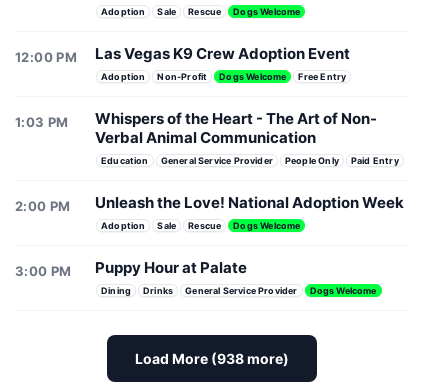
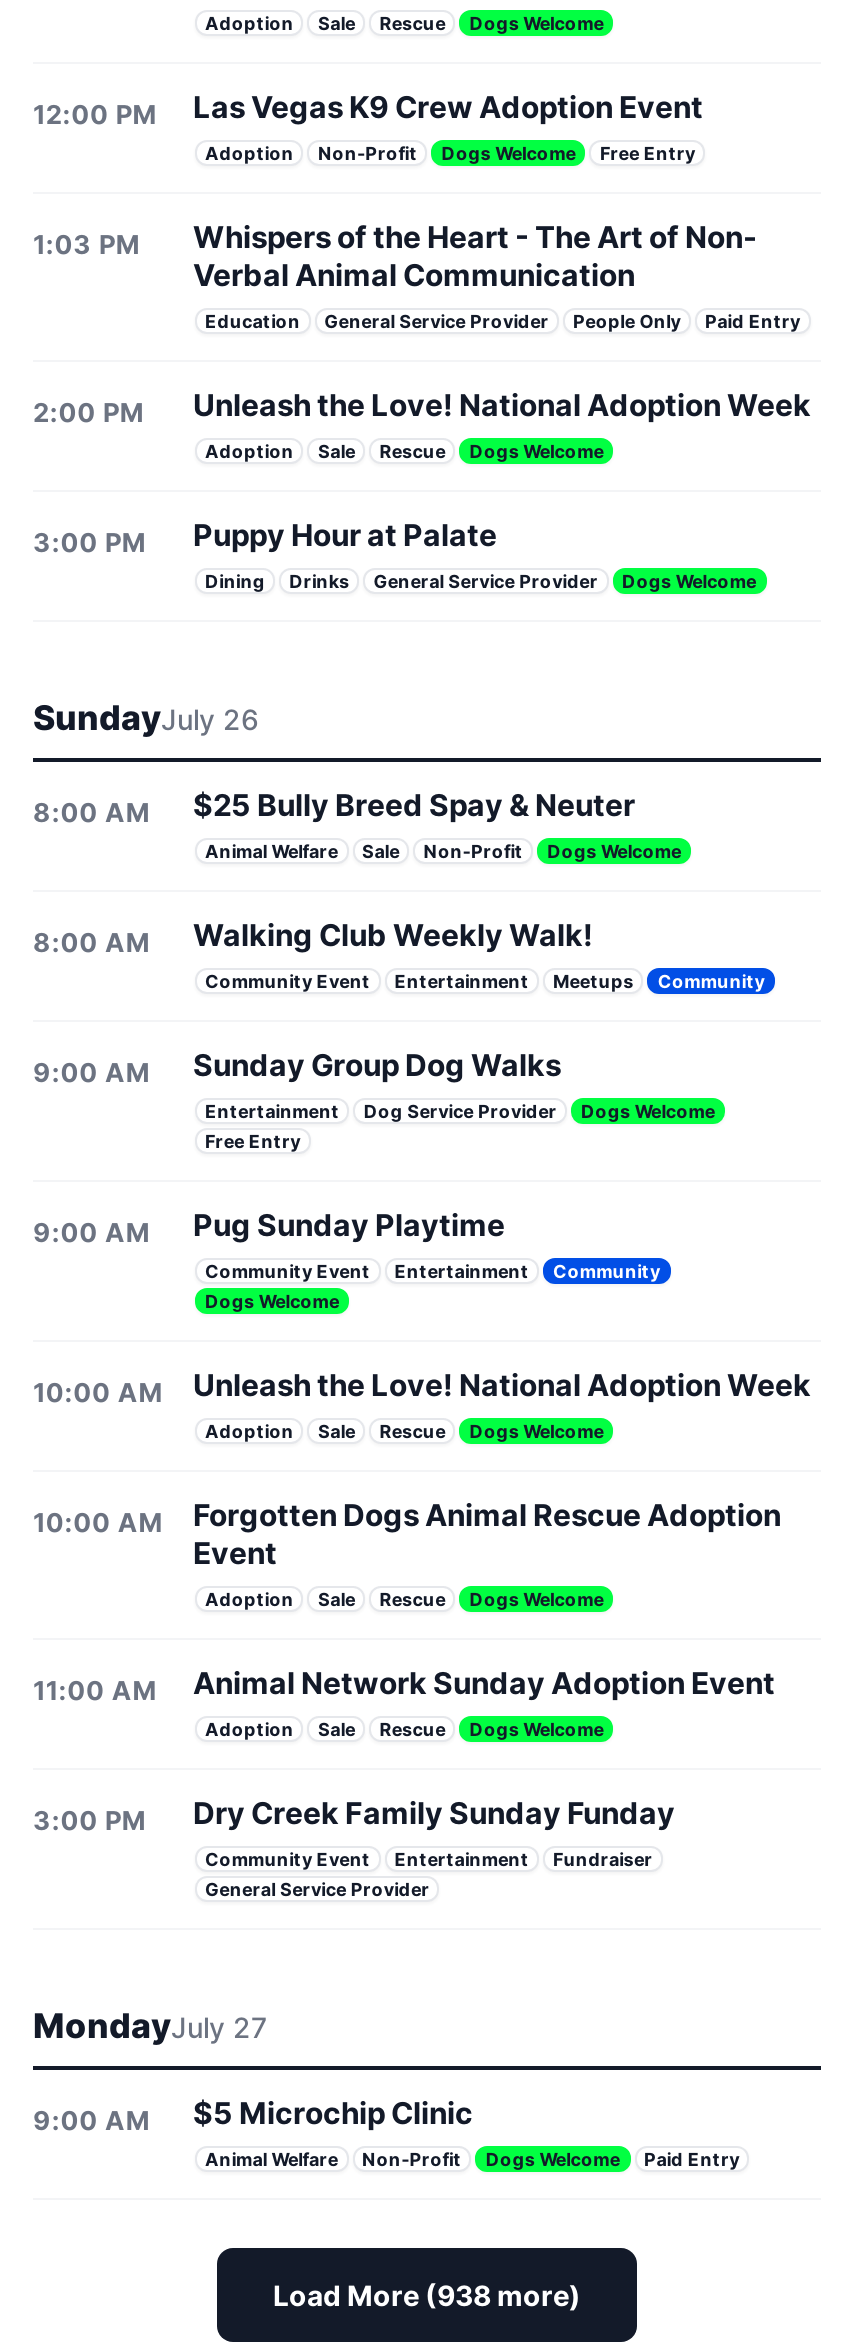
none -> [33,698,811,1900] SundayJuly 26 | 8:00 AM | $25 Bully Breed Spay & Neuter | Animal Welfare | Sale | Non-Profit | Dogs Welcome | 8:00 AM | Walking Club Weekly Walk! | Community Event | Entertainment | Meetups | Community | 9:00 AM | Sunday Group Dog Walks | Entertainment | Dog Service Provider | Dogs Welcome | Free Entry | 9:00 AM | Pug Sunday Playtime | Community Event | Entertainment | Community | Dogs Welcome | 10:00 AM | Unleash the Love! National Adoption Week | Adoption | Sale | Rescue | Dogs Welcome | 10:00 AM | Forgotten Dogs Animal Rescue Adoption | Event | Adoption | Sale | Rescue | Dogs Welcome | 11:00 AM | Animal Network Sunday Adoption Event | Adoption | Sale | Rescue | Dogs Welcome | 3:00 PM | Dry Creek Family Sunday Funday | Community Event | Entertainment | Fundraiser | General Service Provider
none -> [33,2006,740,2170] MondayJuly 27 | 9:00 AM | $5 Microchip Clinic | Animal Welfare | Non-Profit | Dogs Welcome | Paid Entry

